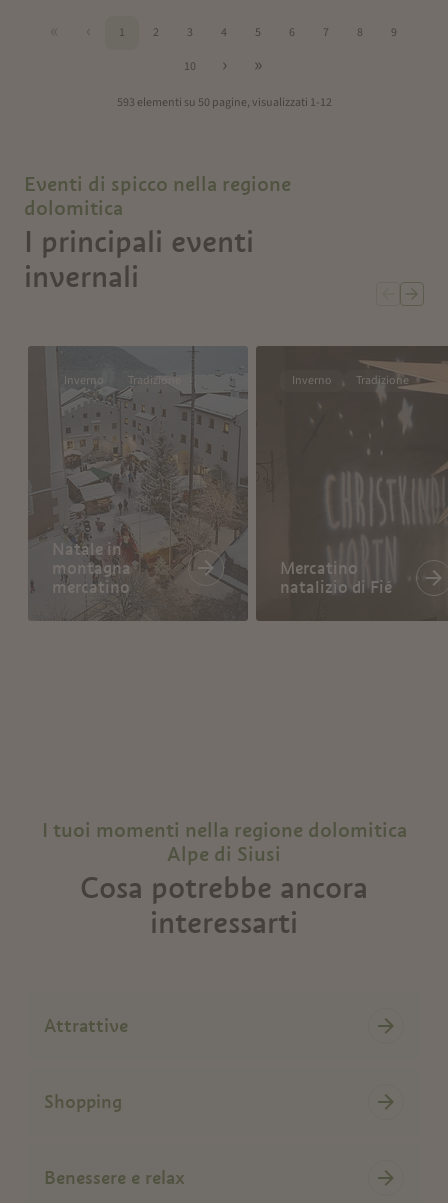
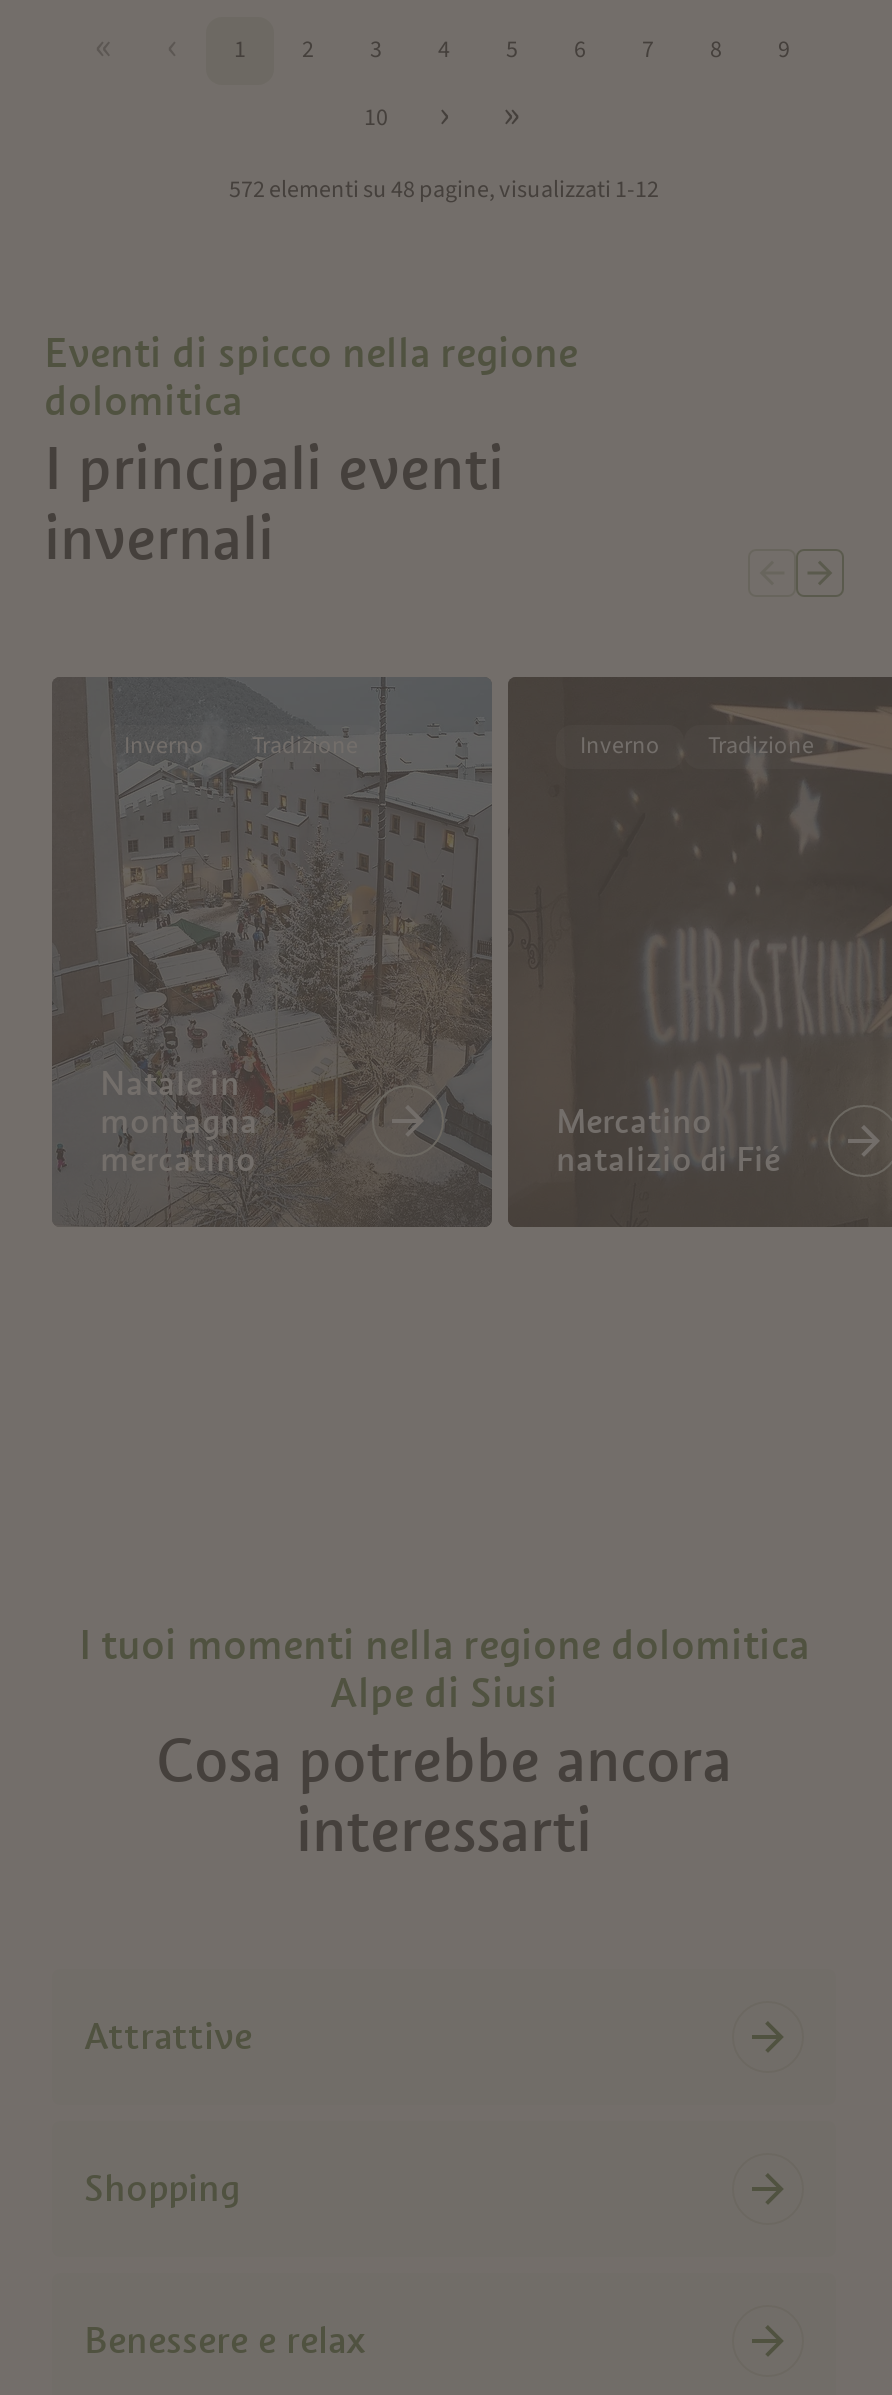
[116,94,331,111] 593 elementi su 50 pagine, visualizzati 1-12 -> [229,172,659,206] 572 elementi su 48 pagine, visualizzati 1-12

